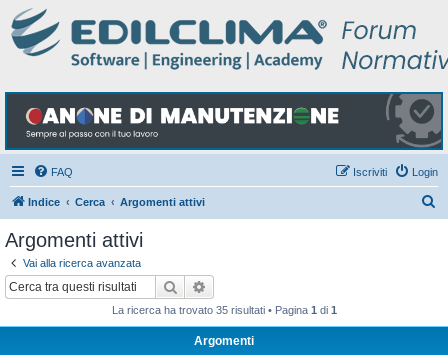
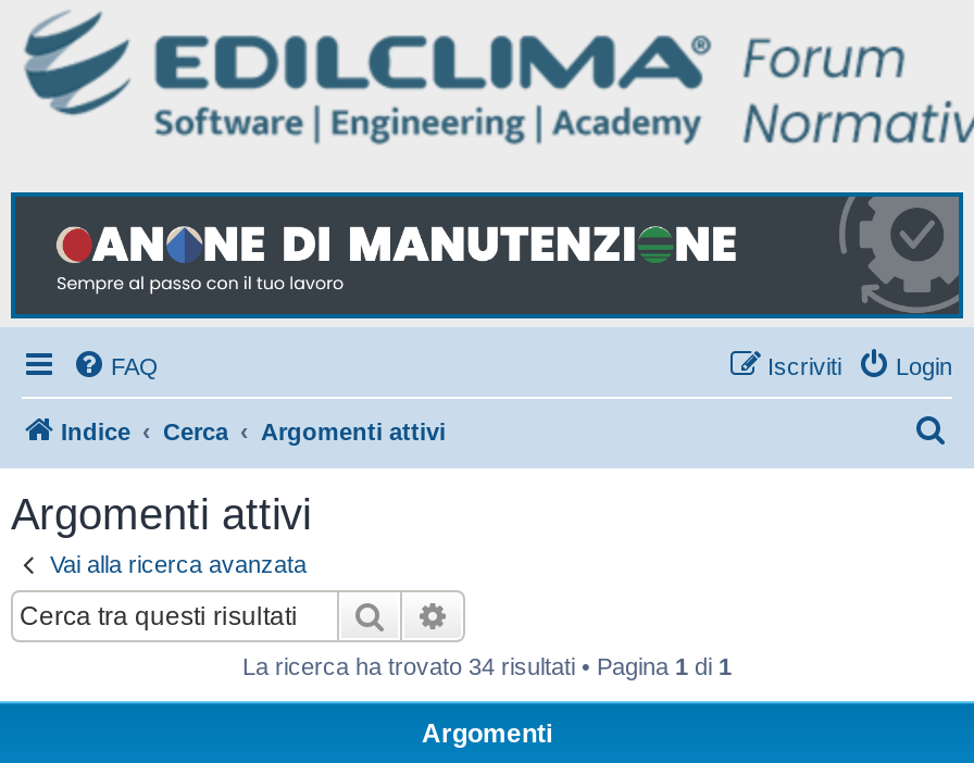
[111,304,336,316] La ricerca ha trovato 35 risultati • Pagina 1 di 1 -> [242,653,732,680] La ricerca ha trovato 34 risultati • Pagina 1 di 1

